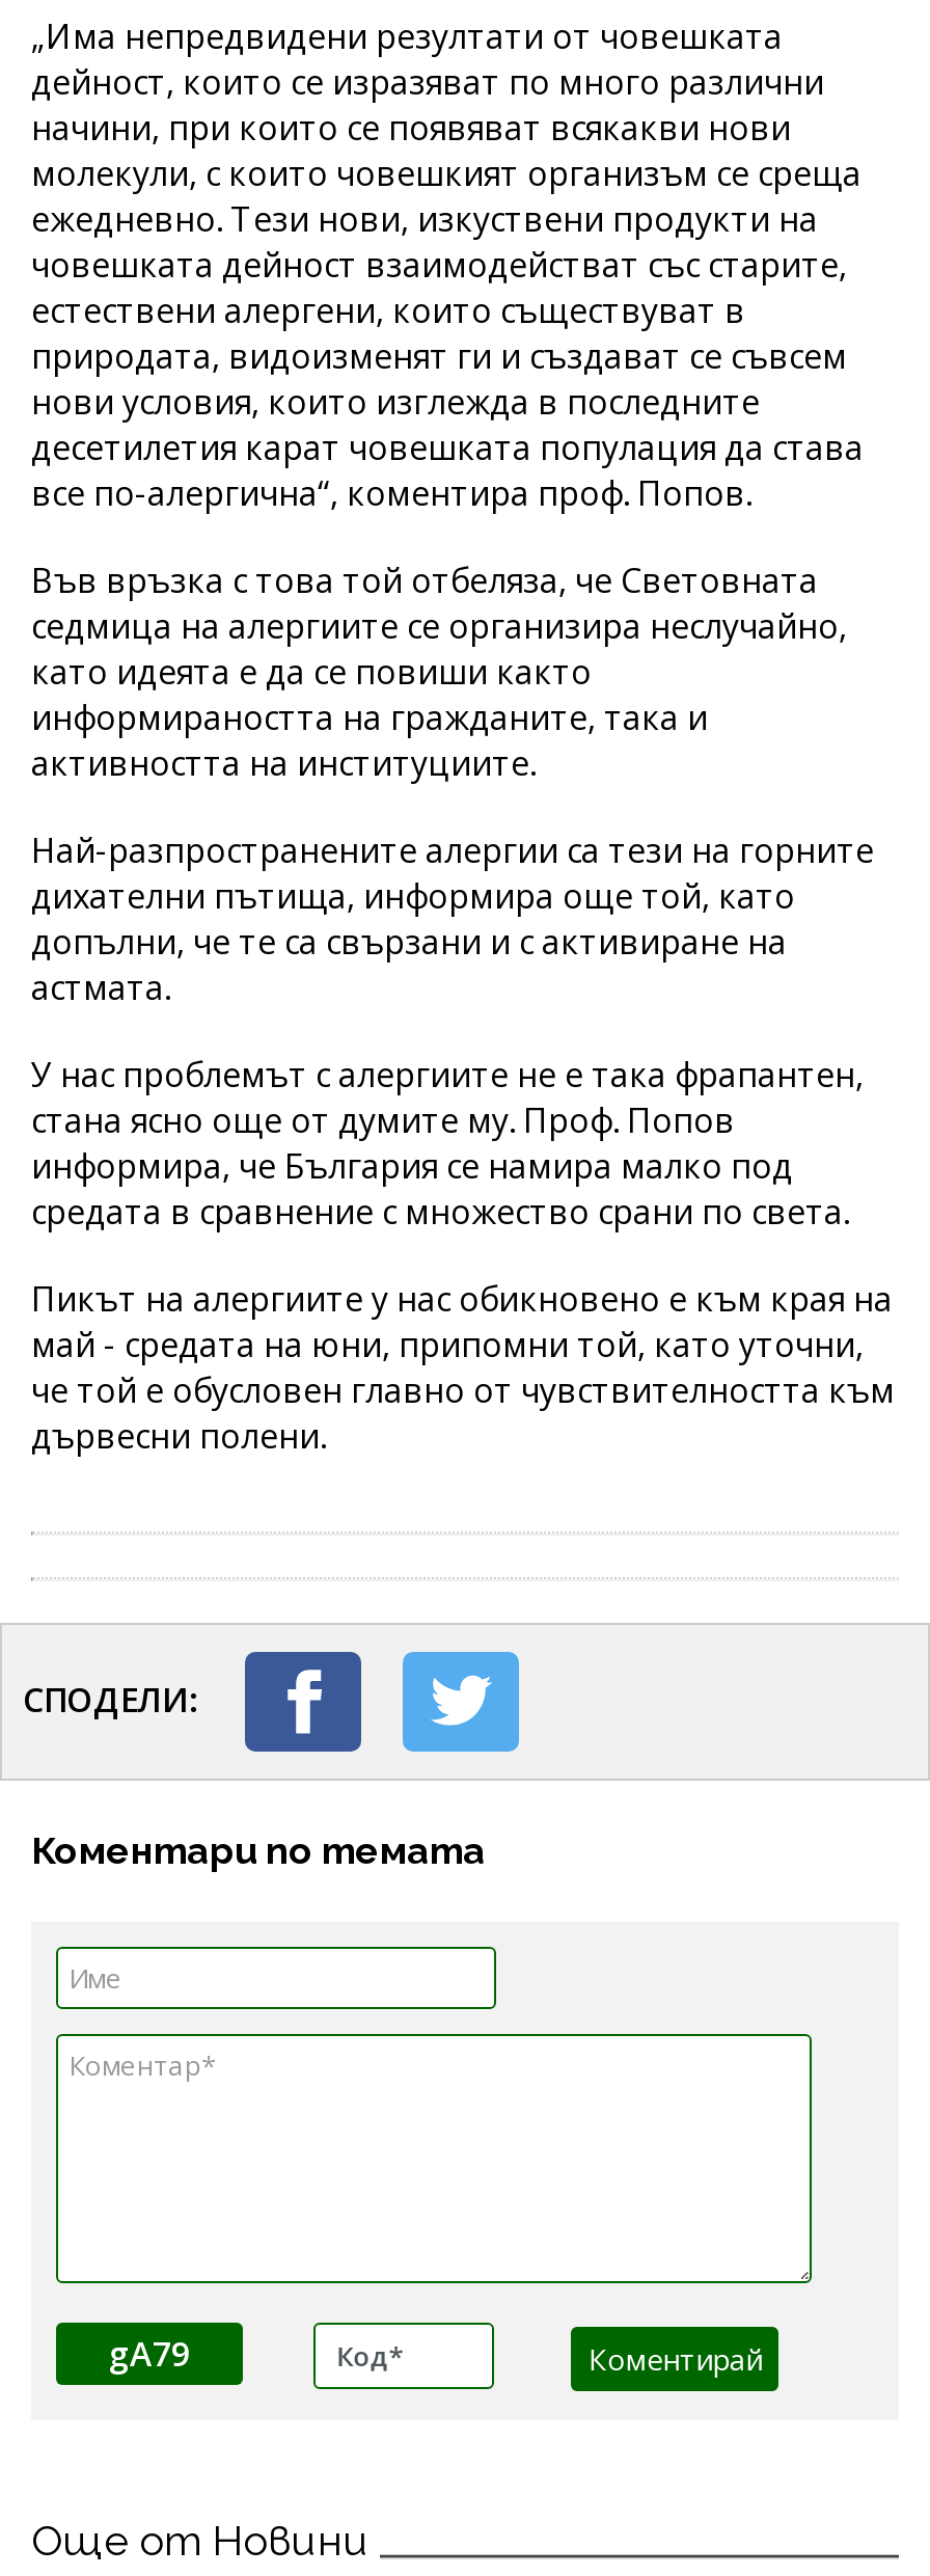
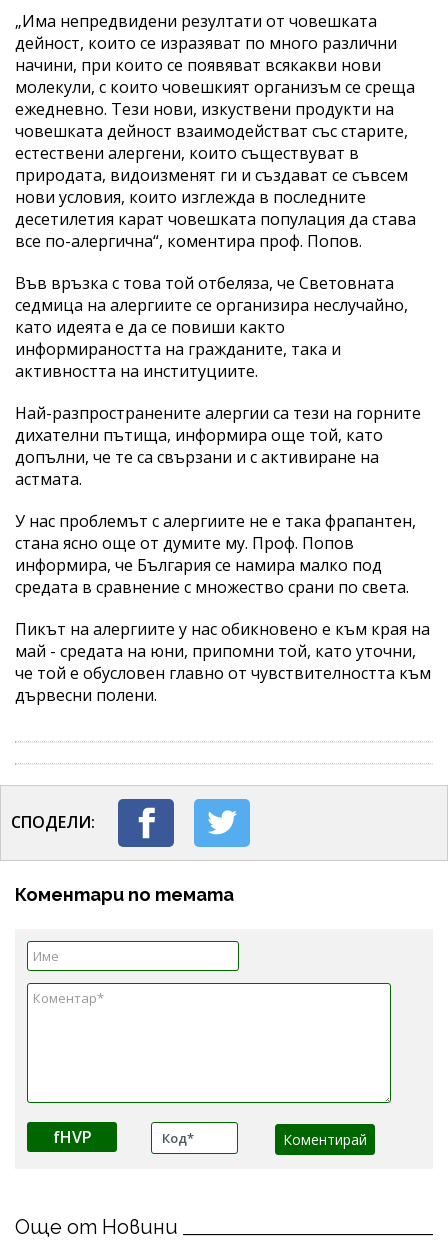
[109,2331,190,2377] gA79 -> [52,1126,91,1148] fHVP

